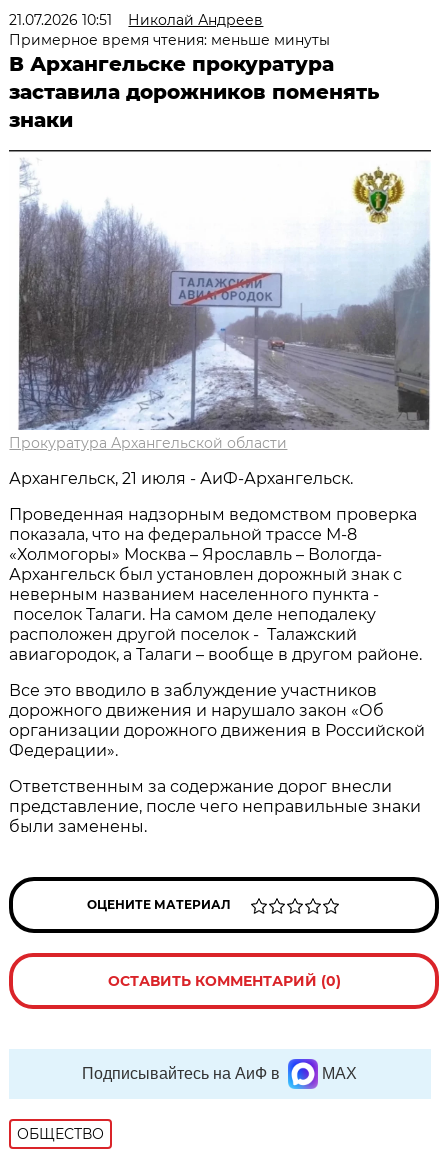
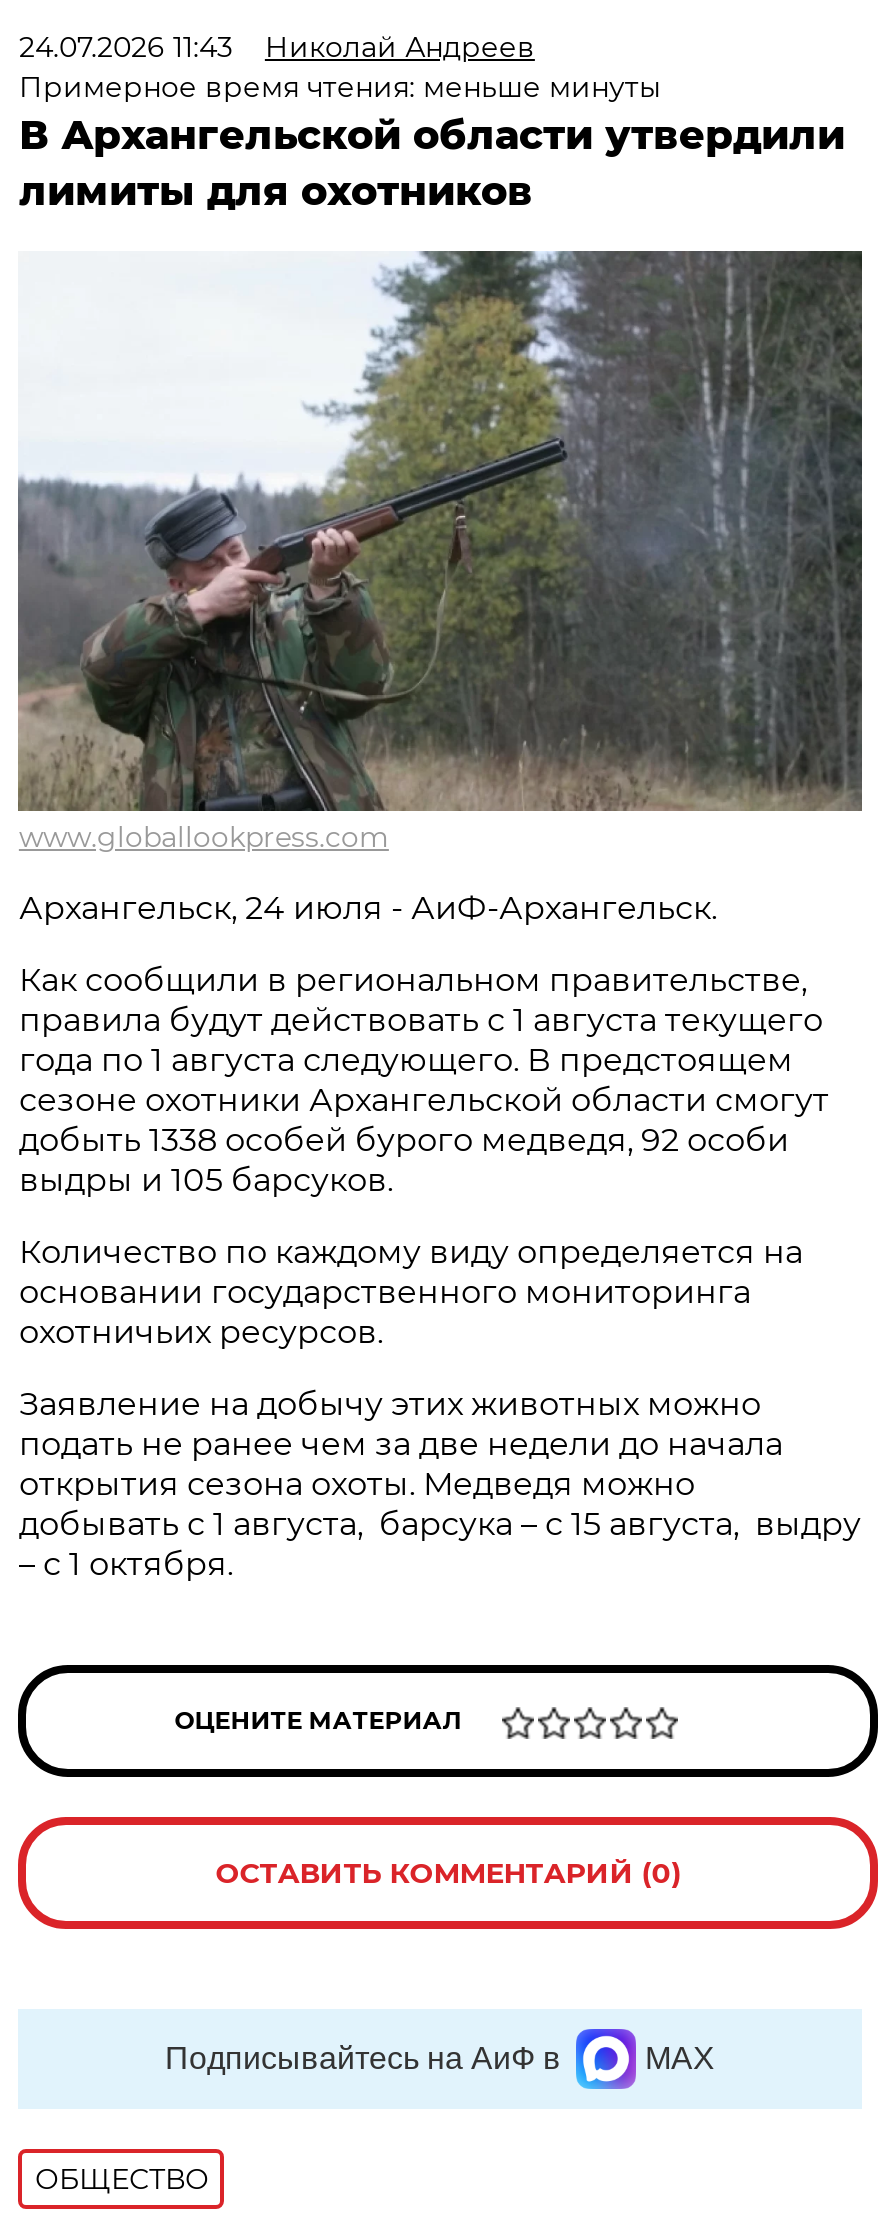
[9,11,263,29] 21.07.2026 10:51 Николай Андреев -> [19,29,535,65] 24.07.2026 11:43 Николай Андреев
[9,52,379,132] В Архангельске прокуратура | заставила дорожников поменять | знаки -> [19,111,845,215] В Архангельской области утвердили | лимиты для охотников
[9,163,431,452] [image] | Прокуратура Архангельской области -> [16,249,864,855] [image] | www.globallookpress.com
[9,469,353,488] Архангельск, 21 июля - АиФ-Архангельск. -> [19,889,717,927] Архангельск, 24 июля - АиФ-Архангельск.
[9,505,422,664] Проведенная надзорным ведомством проверка | показала, что на федеральной трассе М-8 | «Холмогоры» Москва – Ярославль – Вологда- | Архангельск был установлен дорожный знак с | неверным названием населенного пункта - | поселок Талаги. На самом деле неподалеку | расположен другой поселок - Талажский | авиагородок, а Талаги – вообще в другом районе. -> [19,961,829,1199] Как сообщили в региональном правительстве, | правила будут действовать с 1 августа текущего | года по 1 августа следующего. В предстоящем | сезоне охотники Архангельской области смогут | добыть 1338 особей бурого медведя, 92 особи | выдры и 105 барсуков.
[9,681,425,760] Все это вводило в заблуждение участников | дорожного движения и нарушало закон «Об | организации дорожного движения в Российской | Федерации». -> [19,1233,803,1351] Количество по каждому виду определяется на | основании государственного мониторинга | охотничьих ресурсов.
[9,777,421,836] Ответственным за содержание дорог внесли | представление, после чего неправильные знаки | были заменены. -> [19,1385,861,1583] Заявление на добычу этих животных можно | подать не ранее чем за две недели до начала | открытия сезона охоты. Медведя можно | добывать с 1 августа, барсука – с 15 августа, выдру | – с 1 октября.

